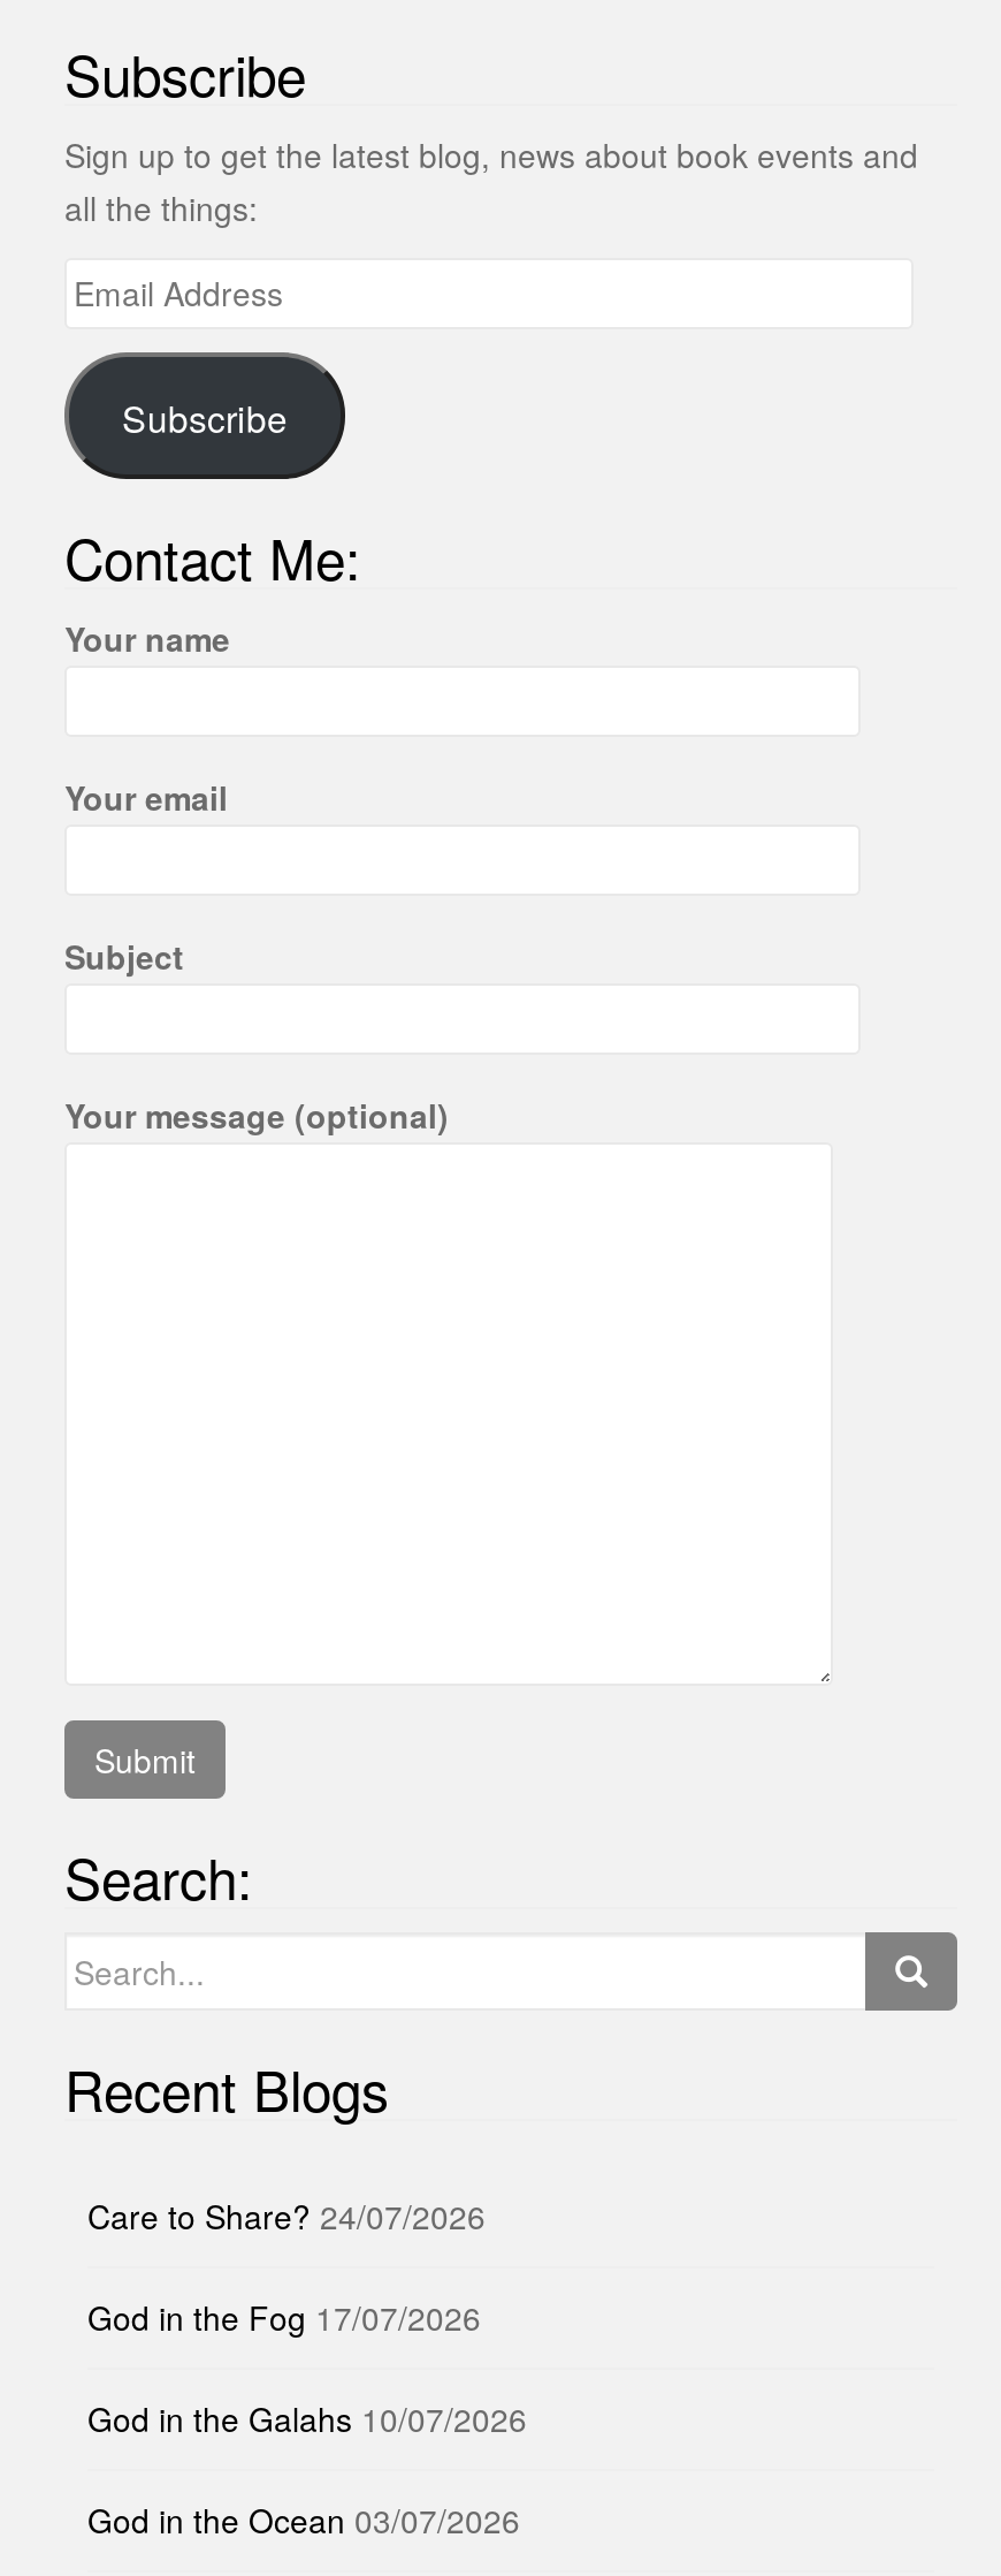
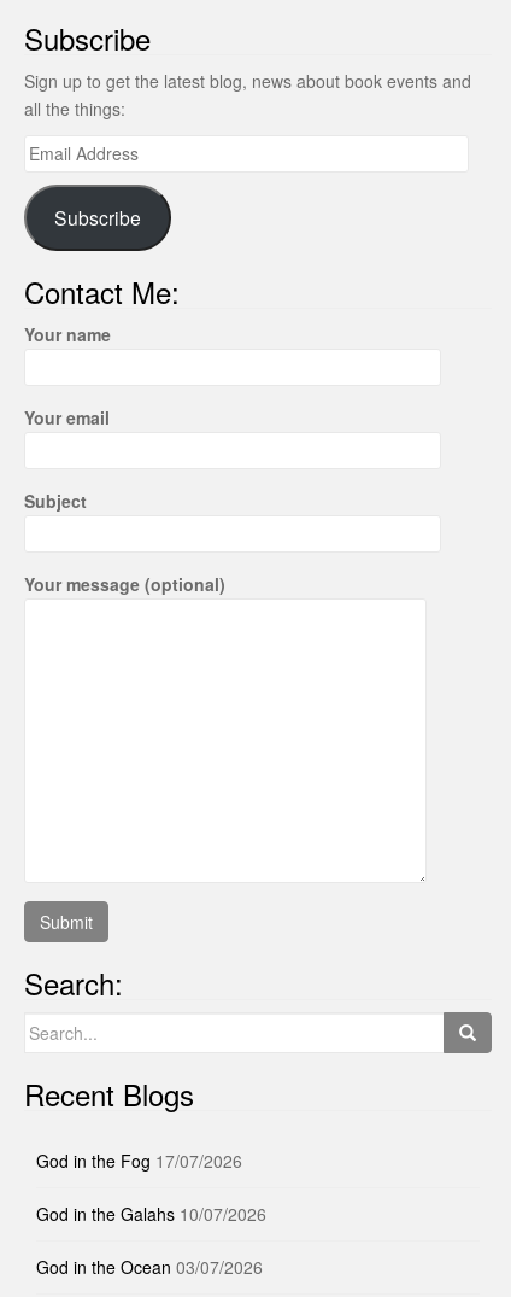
[87,2194,486,2240] Care to Share? 24/07/2026 -> none

